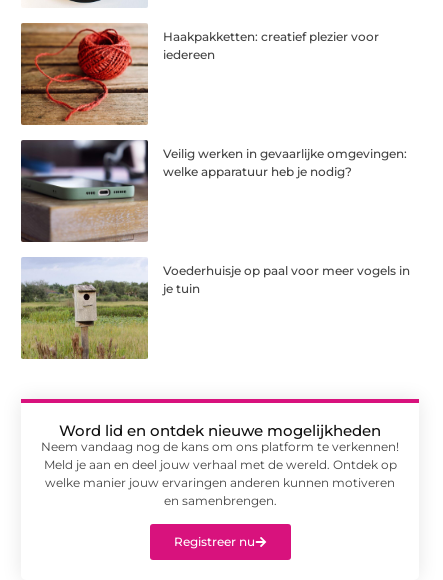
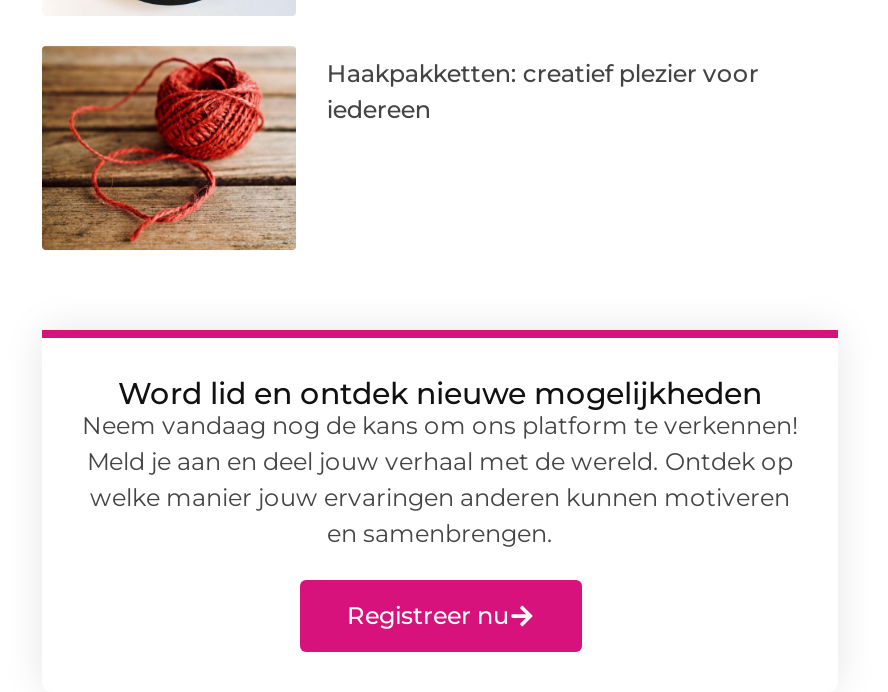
[20,139,407,243] [image] | Veilig werken in gevaarlijke omgevingen: | welke apparatuur heb je nodig? -> none
[20,257,410,359] [image] | Voederhuisje op paal voor meer vogels in | je tuin -> none

